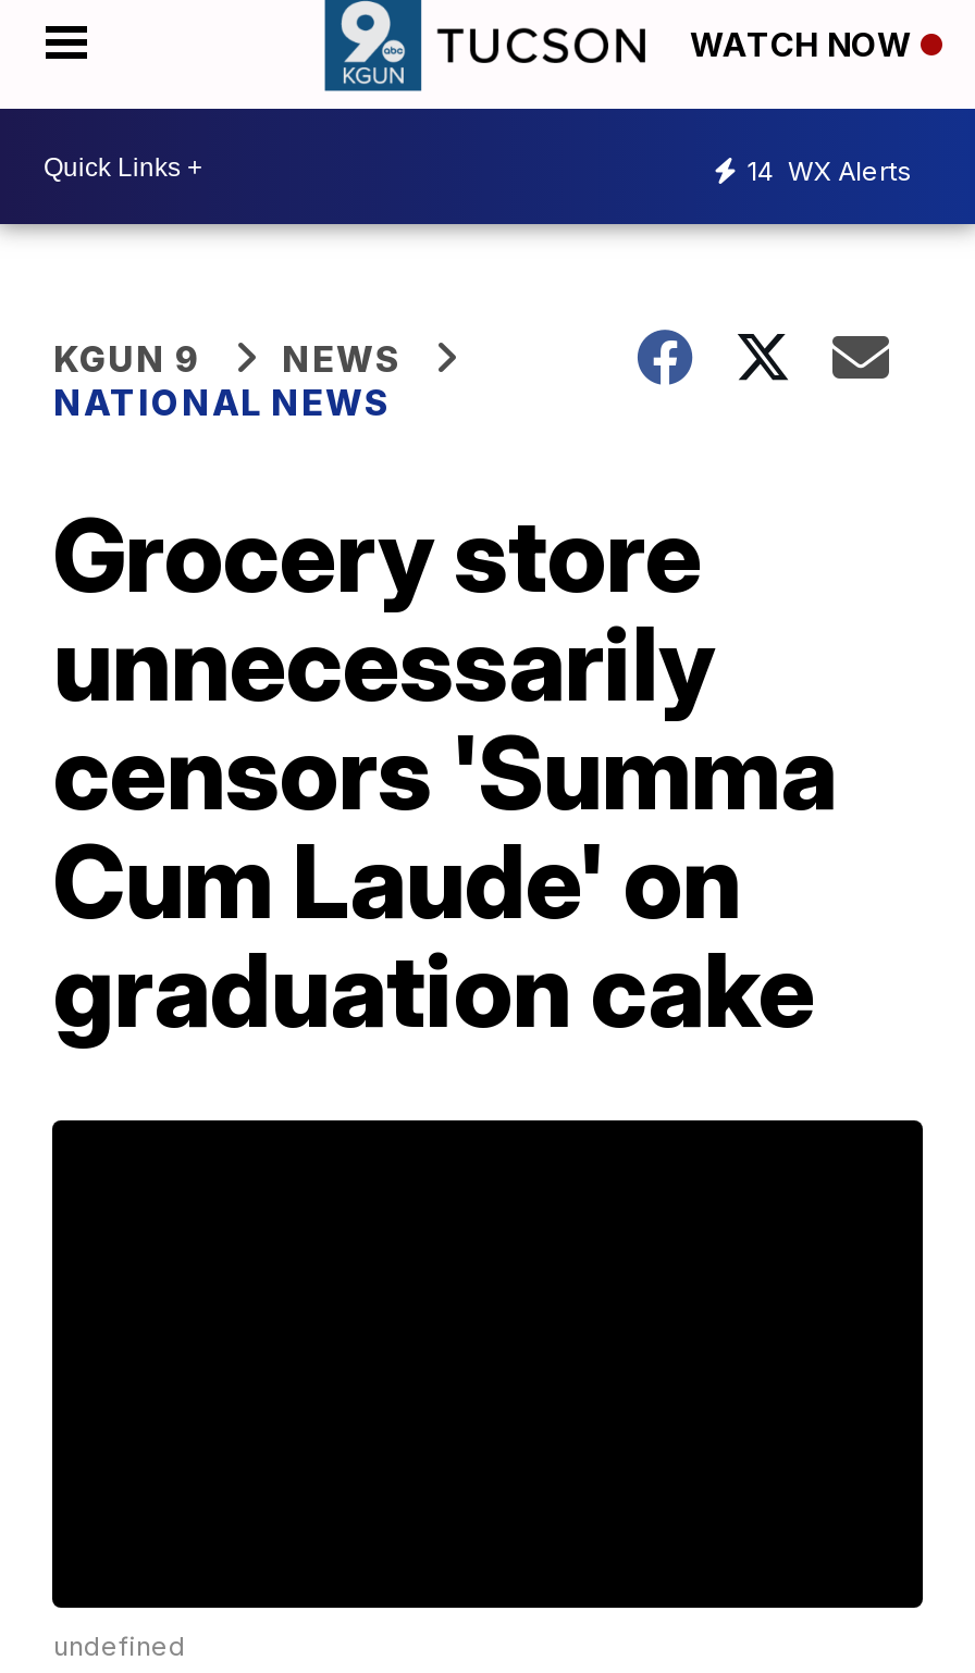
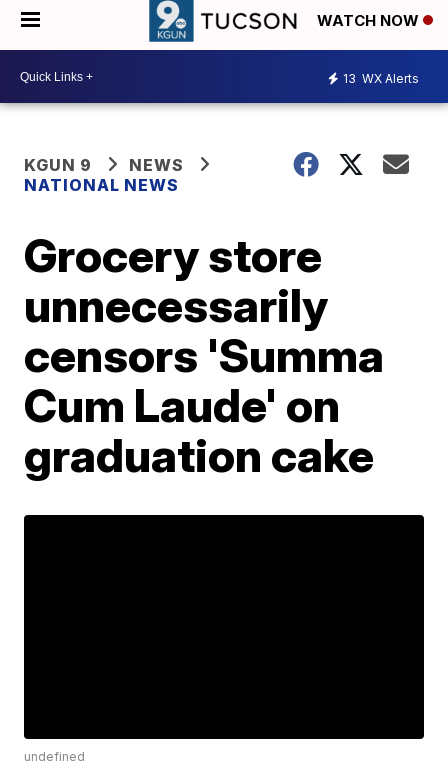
[746,153,912,186] 14 WX Alerts -> [343,70,419,85] 13 WX Alerts

